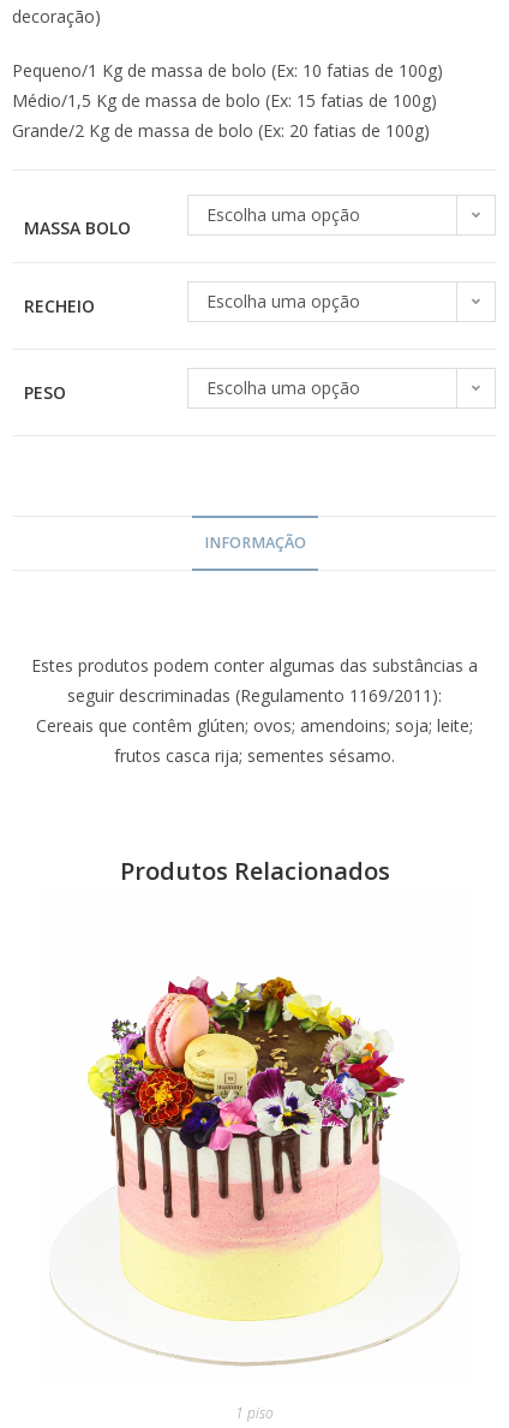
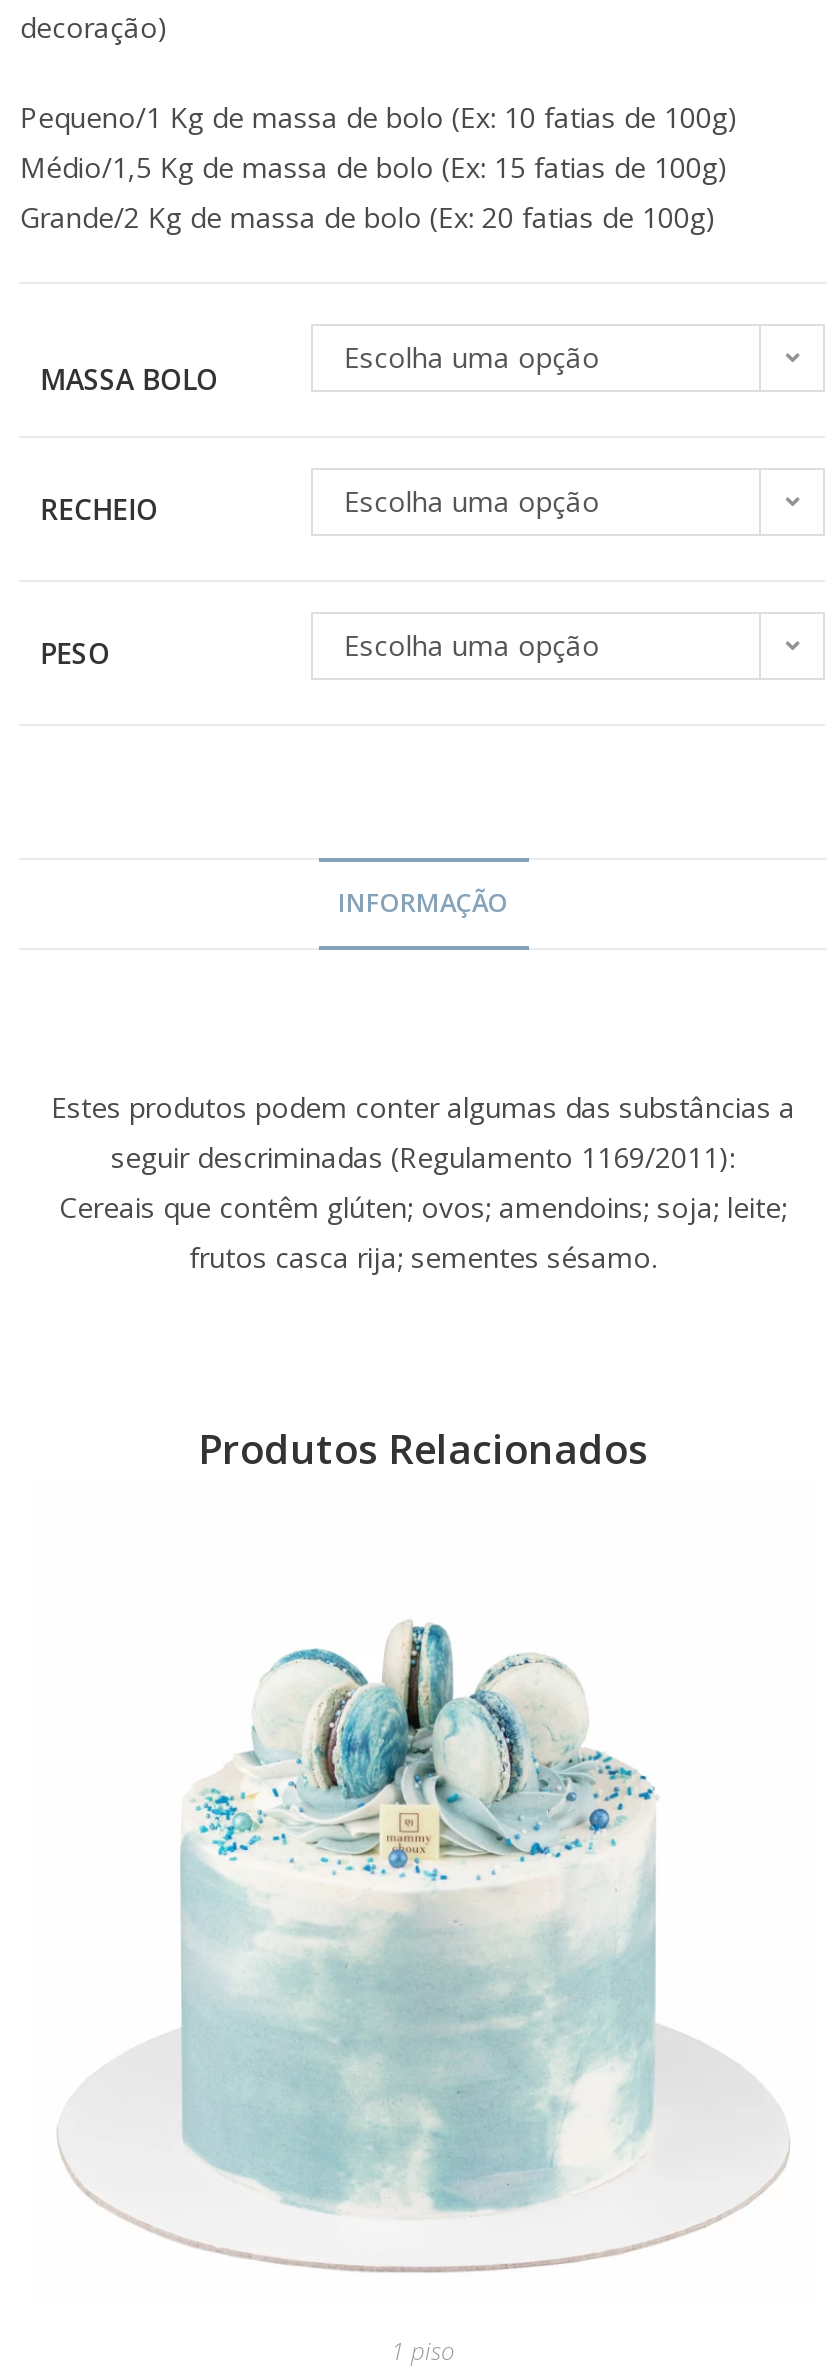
[48,975,456,1362] [image] -> [57,1618,791,2274] [image]

